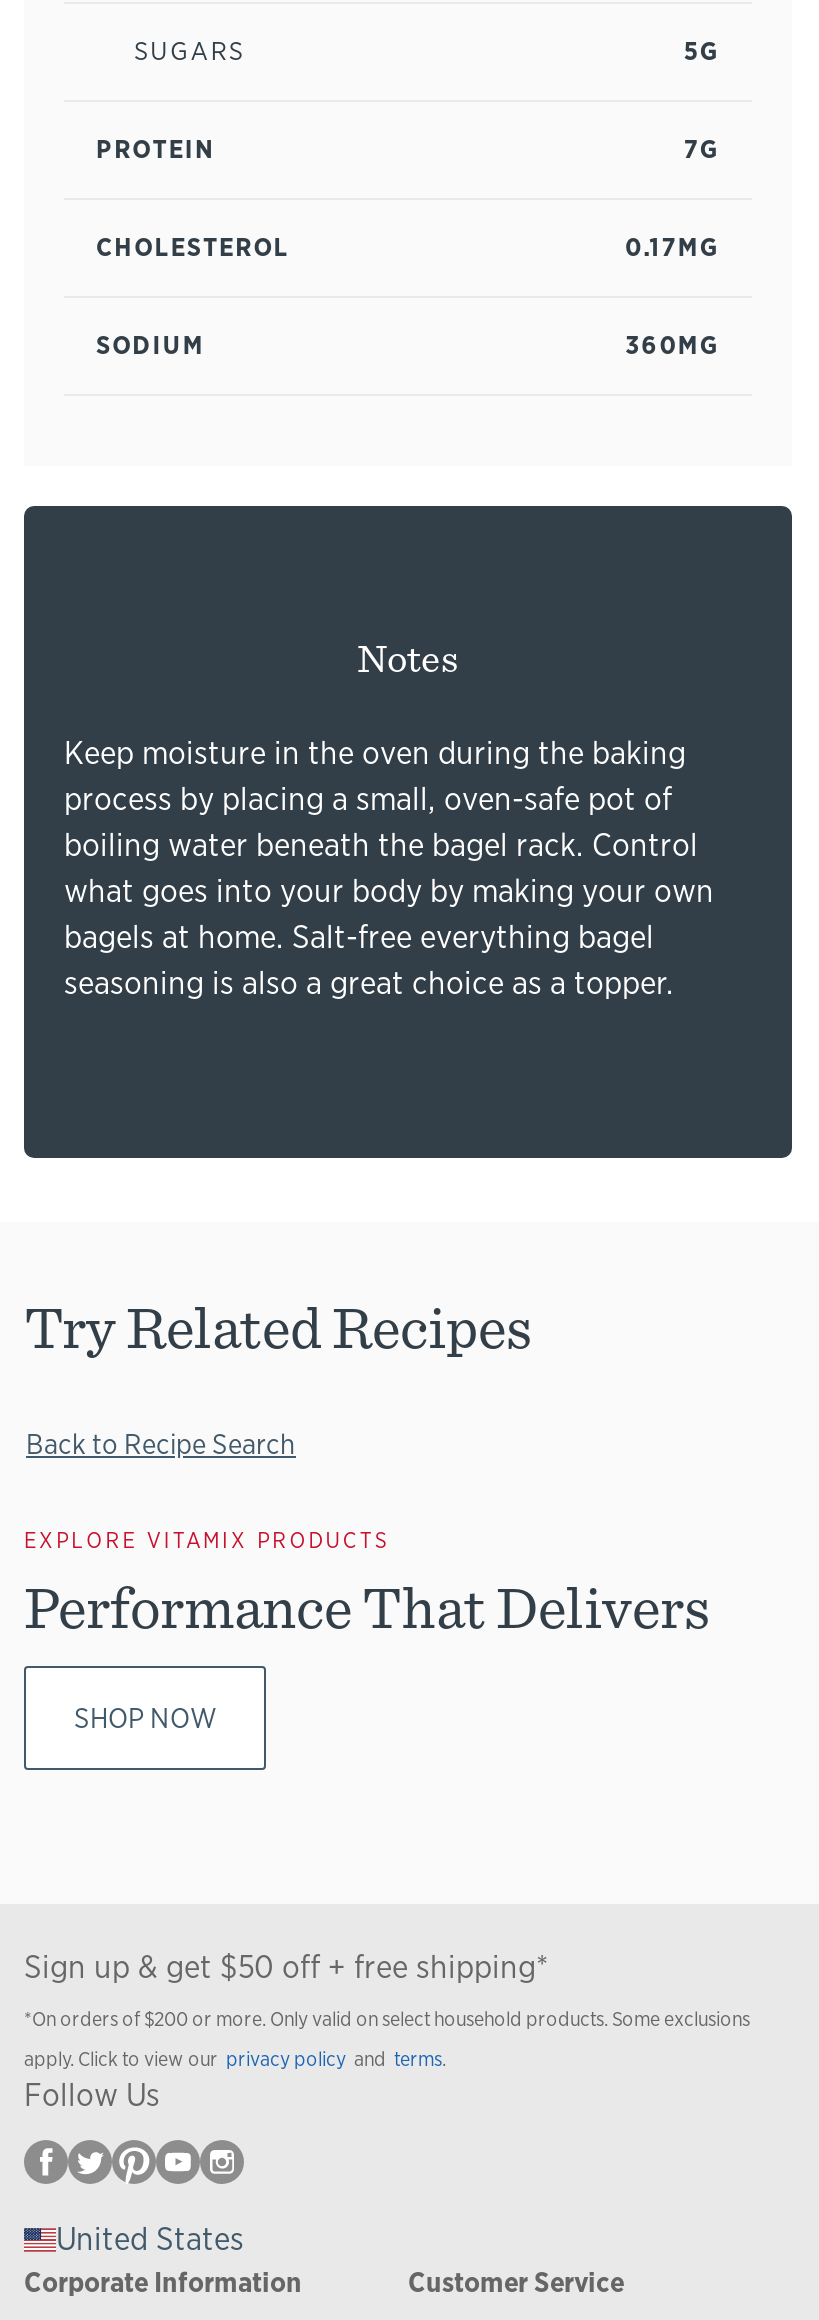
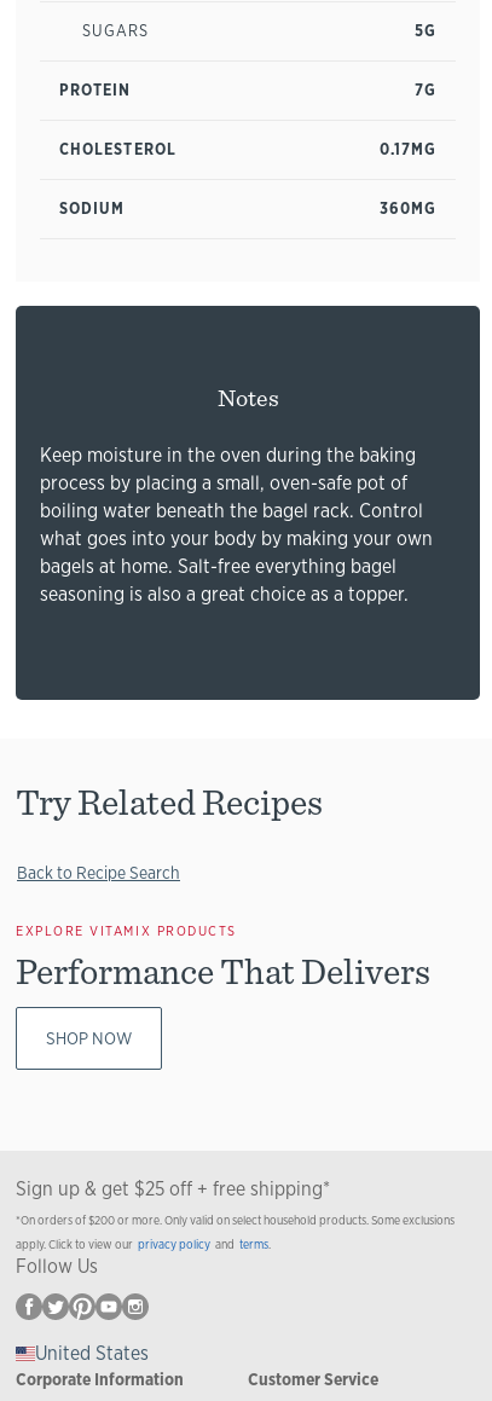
[24,1946,548,1988] Sign up & get $50 off + free shipping* -> [16,1176,330,1202] Sign up & get $25 off + free shipping*

